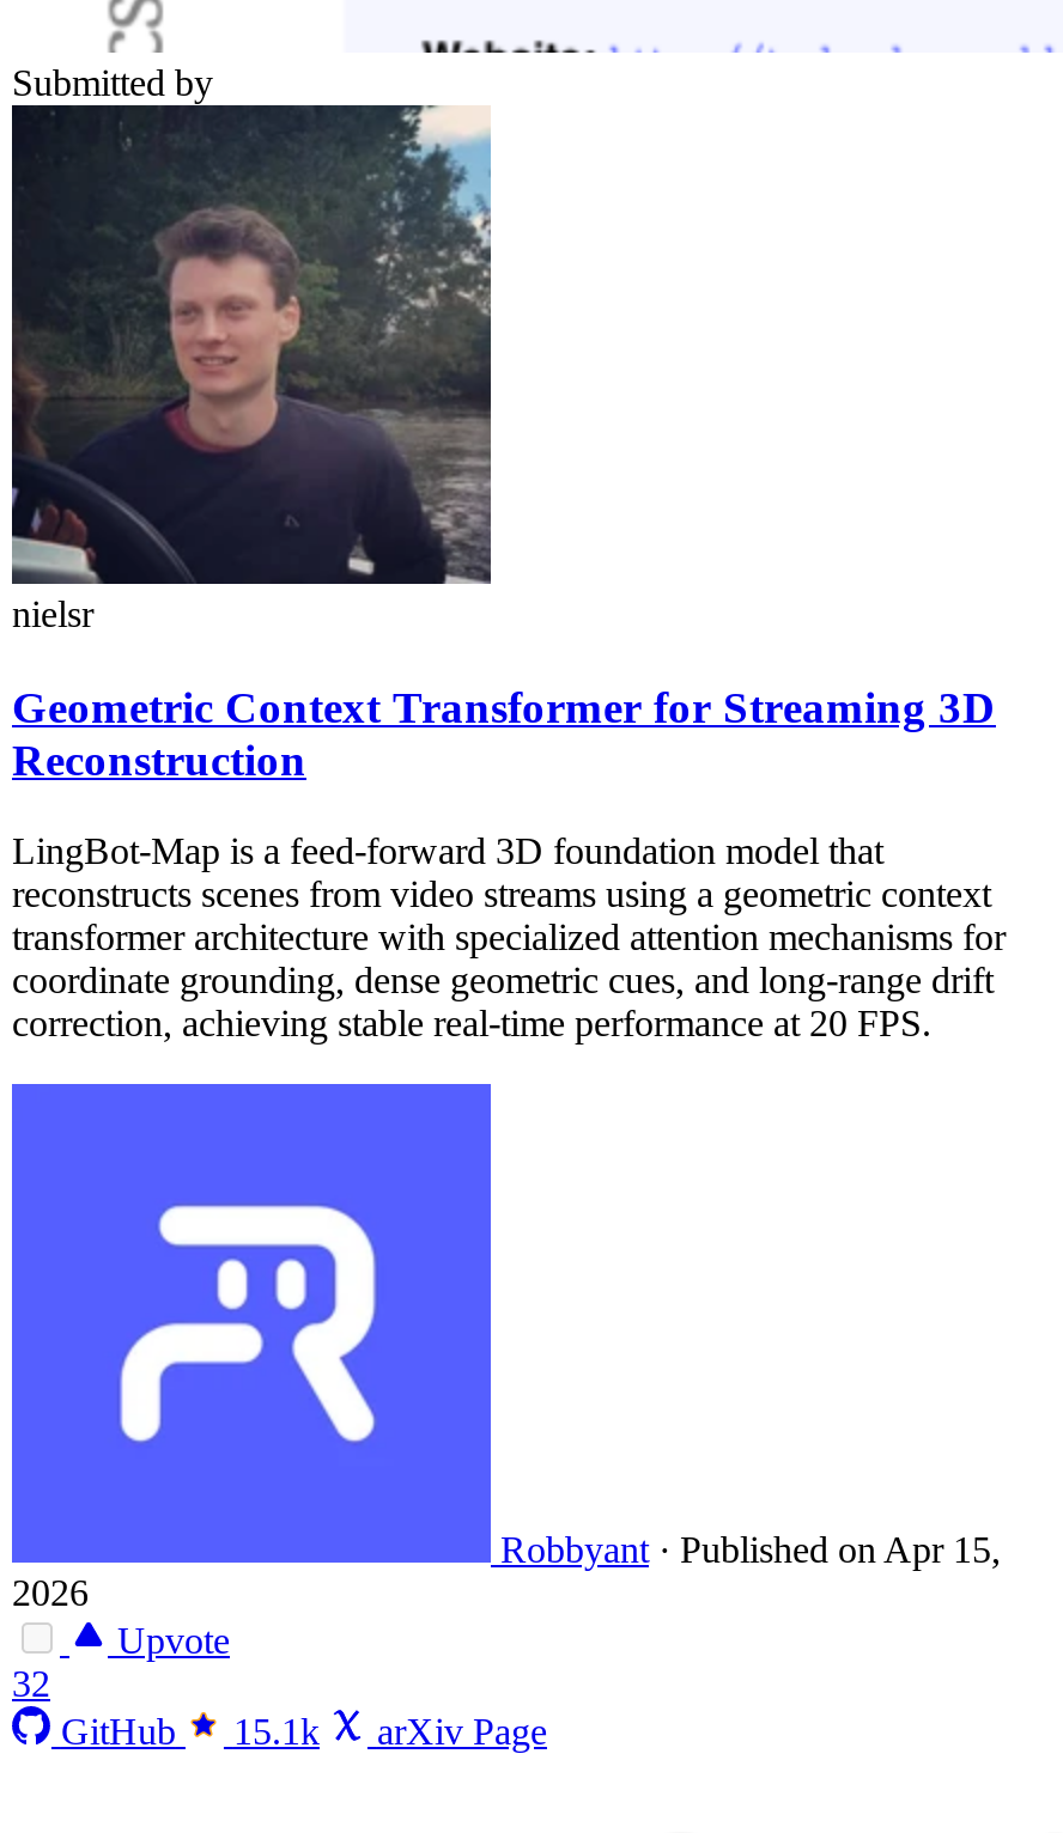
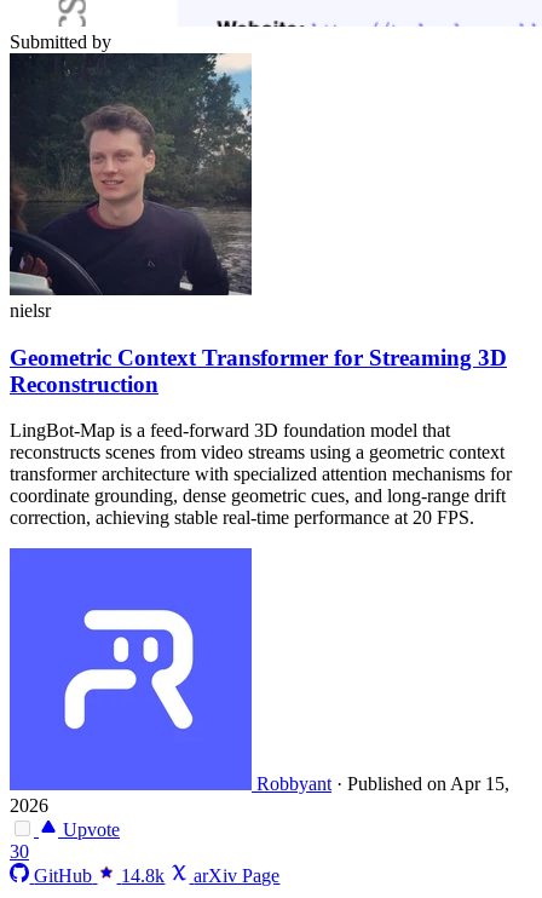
[12,1664,50,1705] 32 -> [10,842,29,862] 30
[61,1712,547,1753] GitHub 15.1k arXiv Page -> [34,866,280,886] GitHub 14.8k arXiv Page

